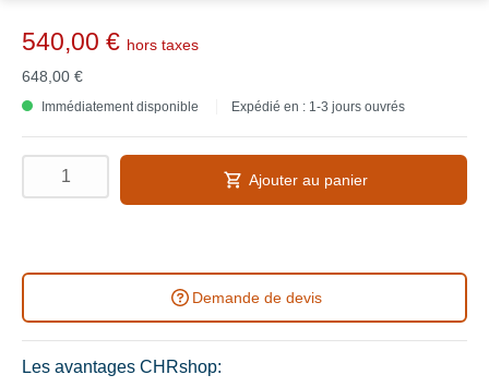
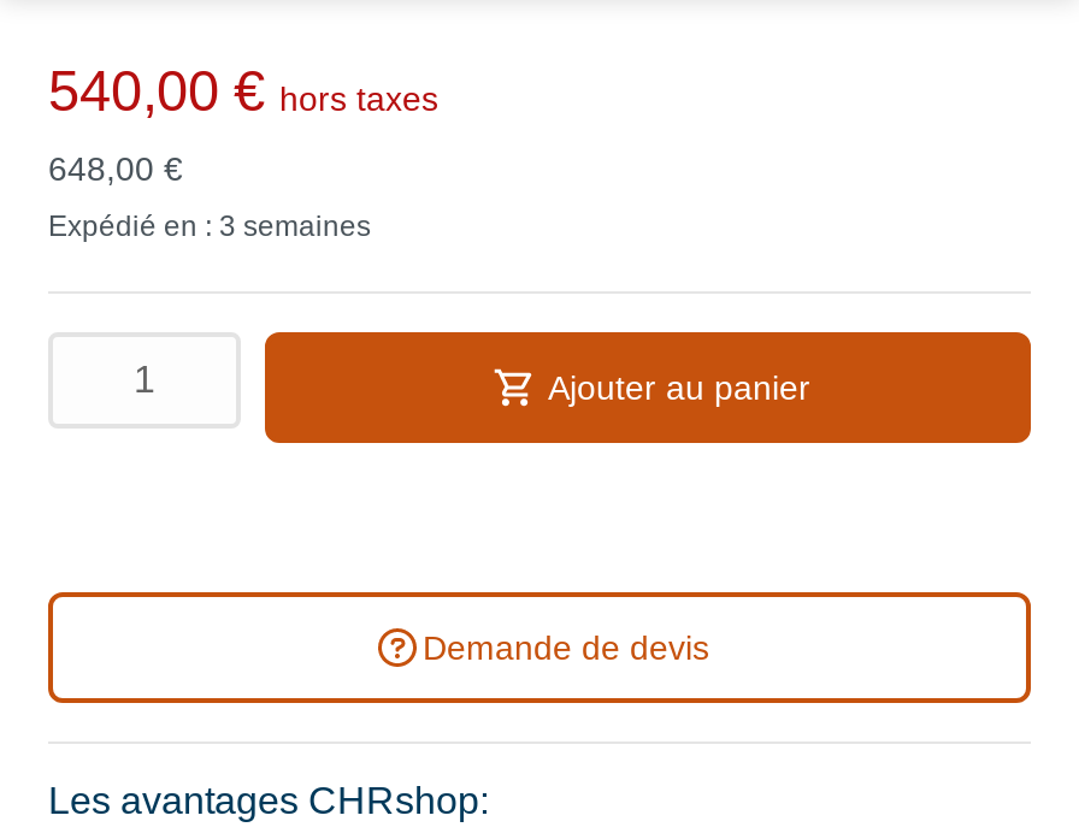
[38,99,405,114] Immédiatement disponible | Expédié en : 1-3 jours ouvrés -> [48,209,371,243] Expédié en : 3 semaines

